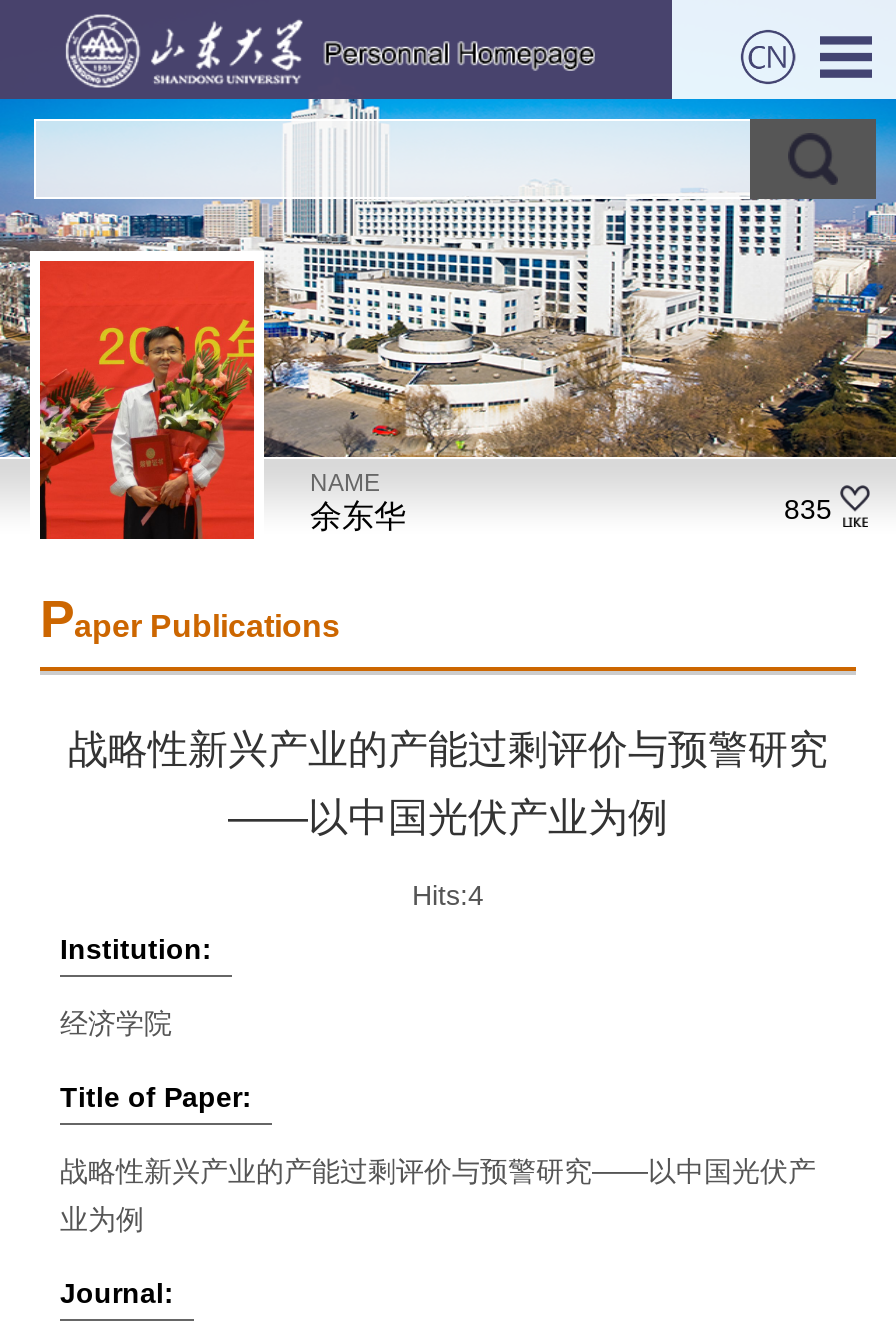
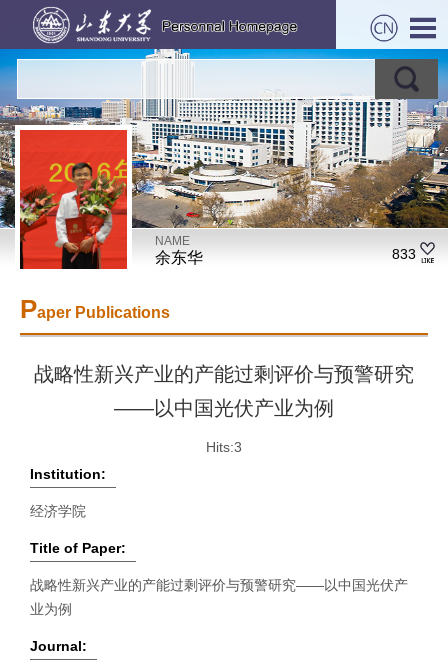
[784,493,832,525] 835 -> [392,246,416,262] 833
[412,879,484,911] Hits:4 -> [206,439,242,455] Hits:3

